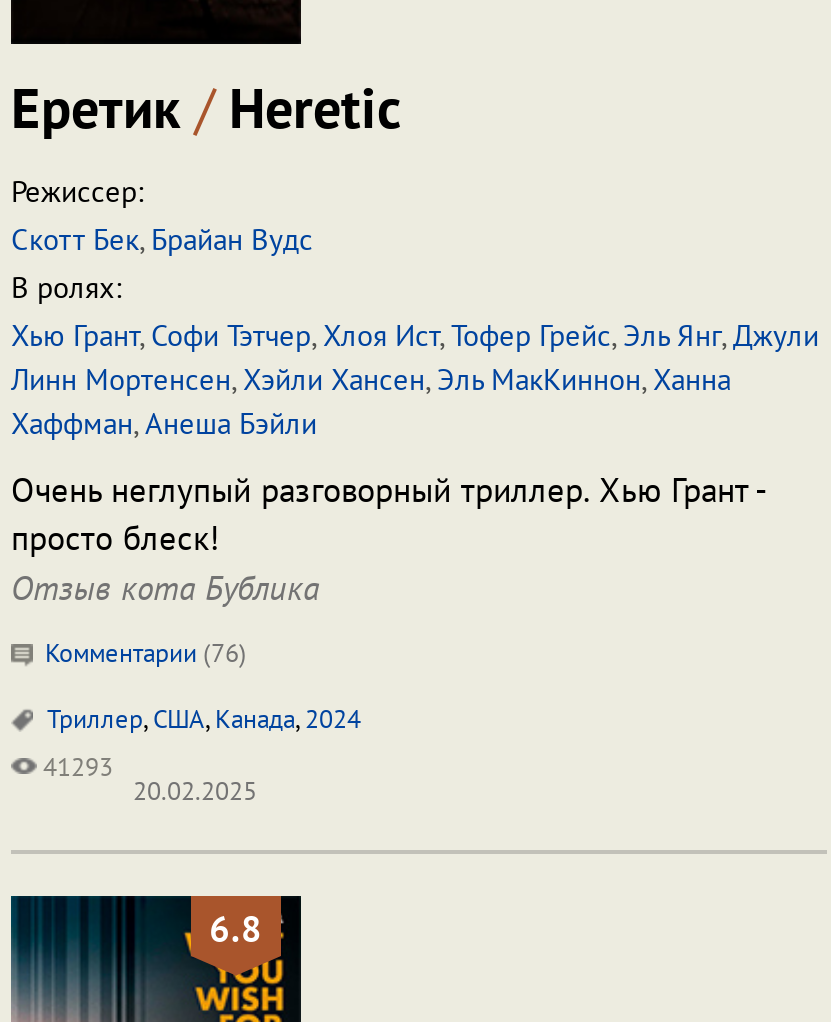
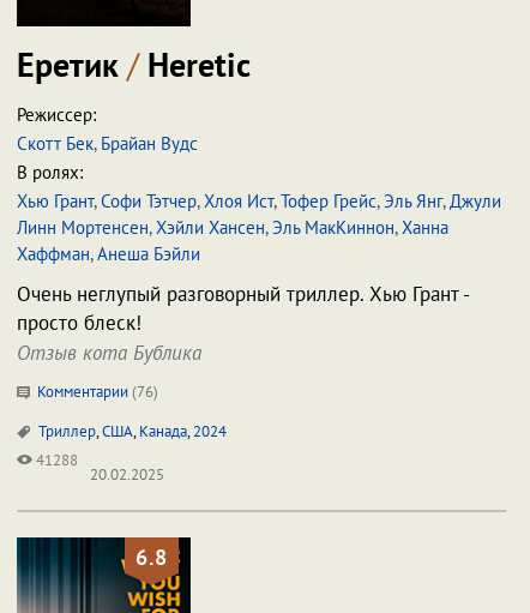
[37,750,113,784] 41293 -> [32,450,78,470] 41288

